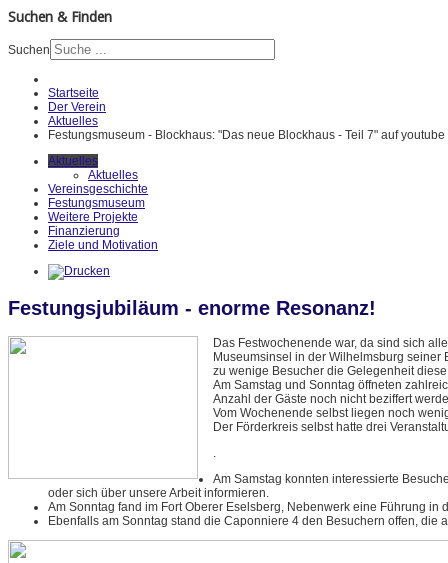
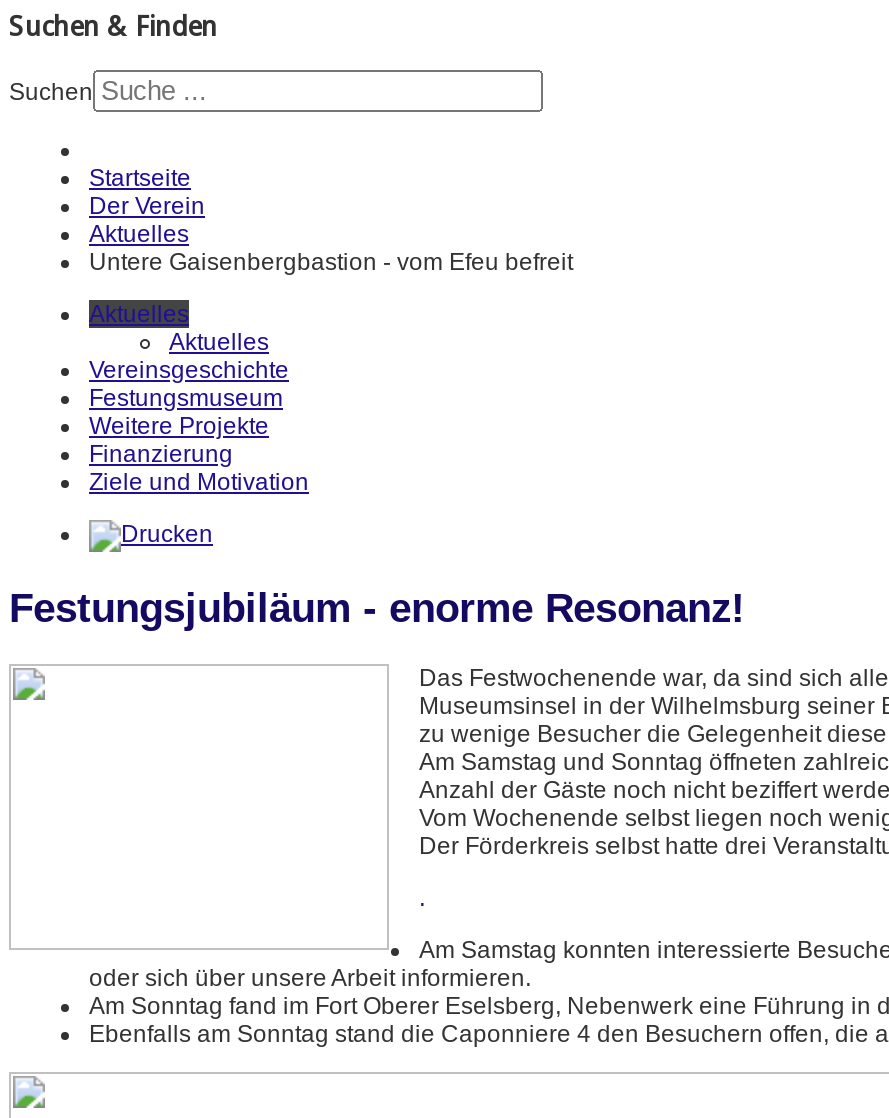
[48,128,445,142] Festungsmuseum - Blockhaus: "Das neue Blockhaus - Teil 7" auf youtube -> [89,247,573,275] Untere Gaisenbergbastion - vom Efeu befreit

